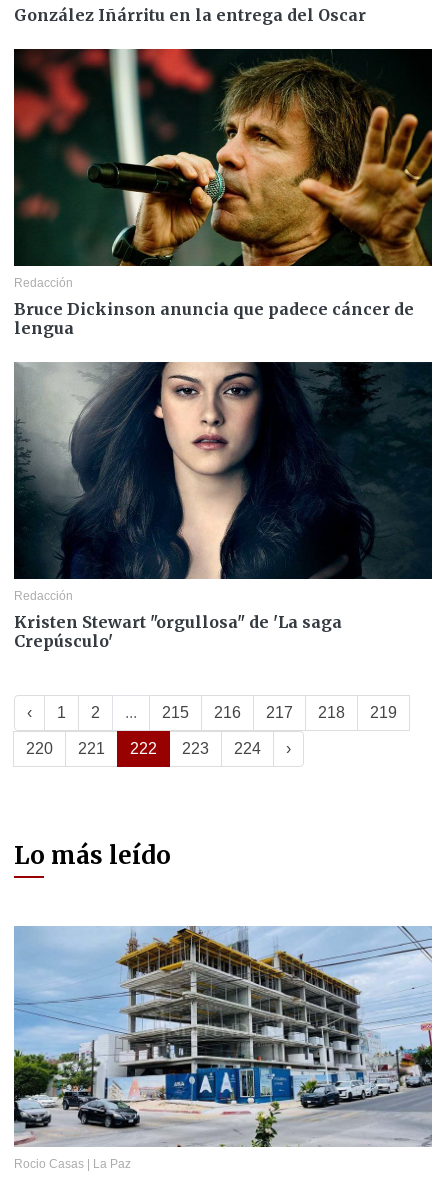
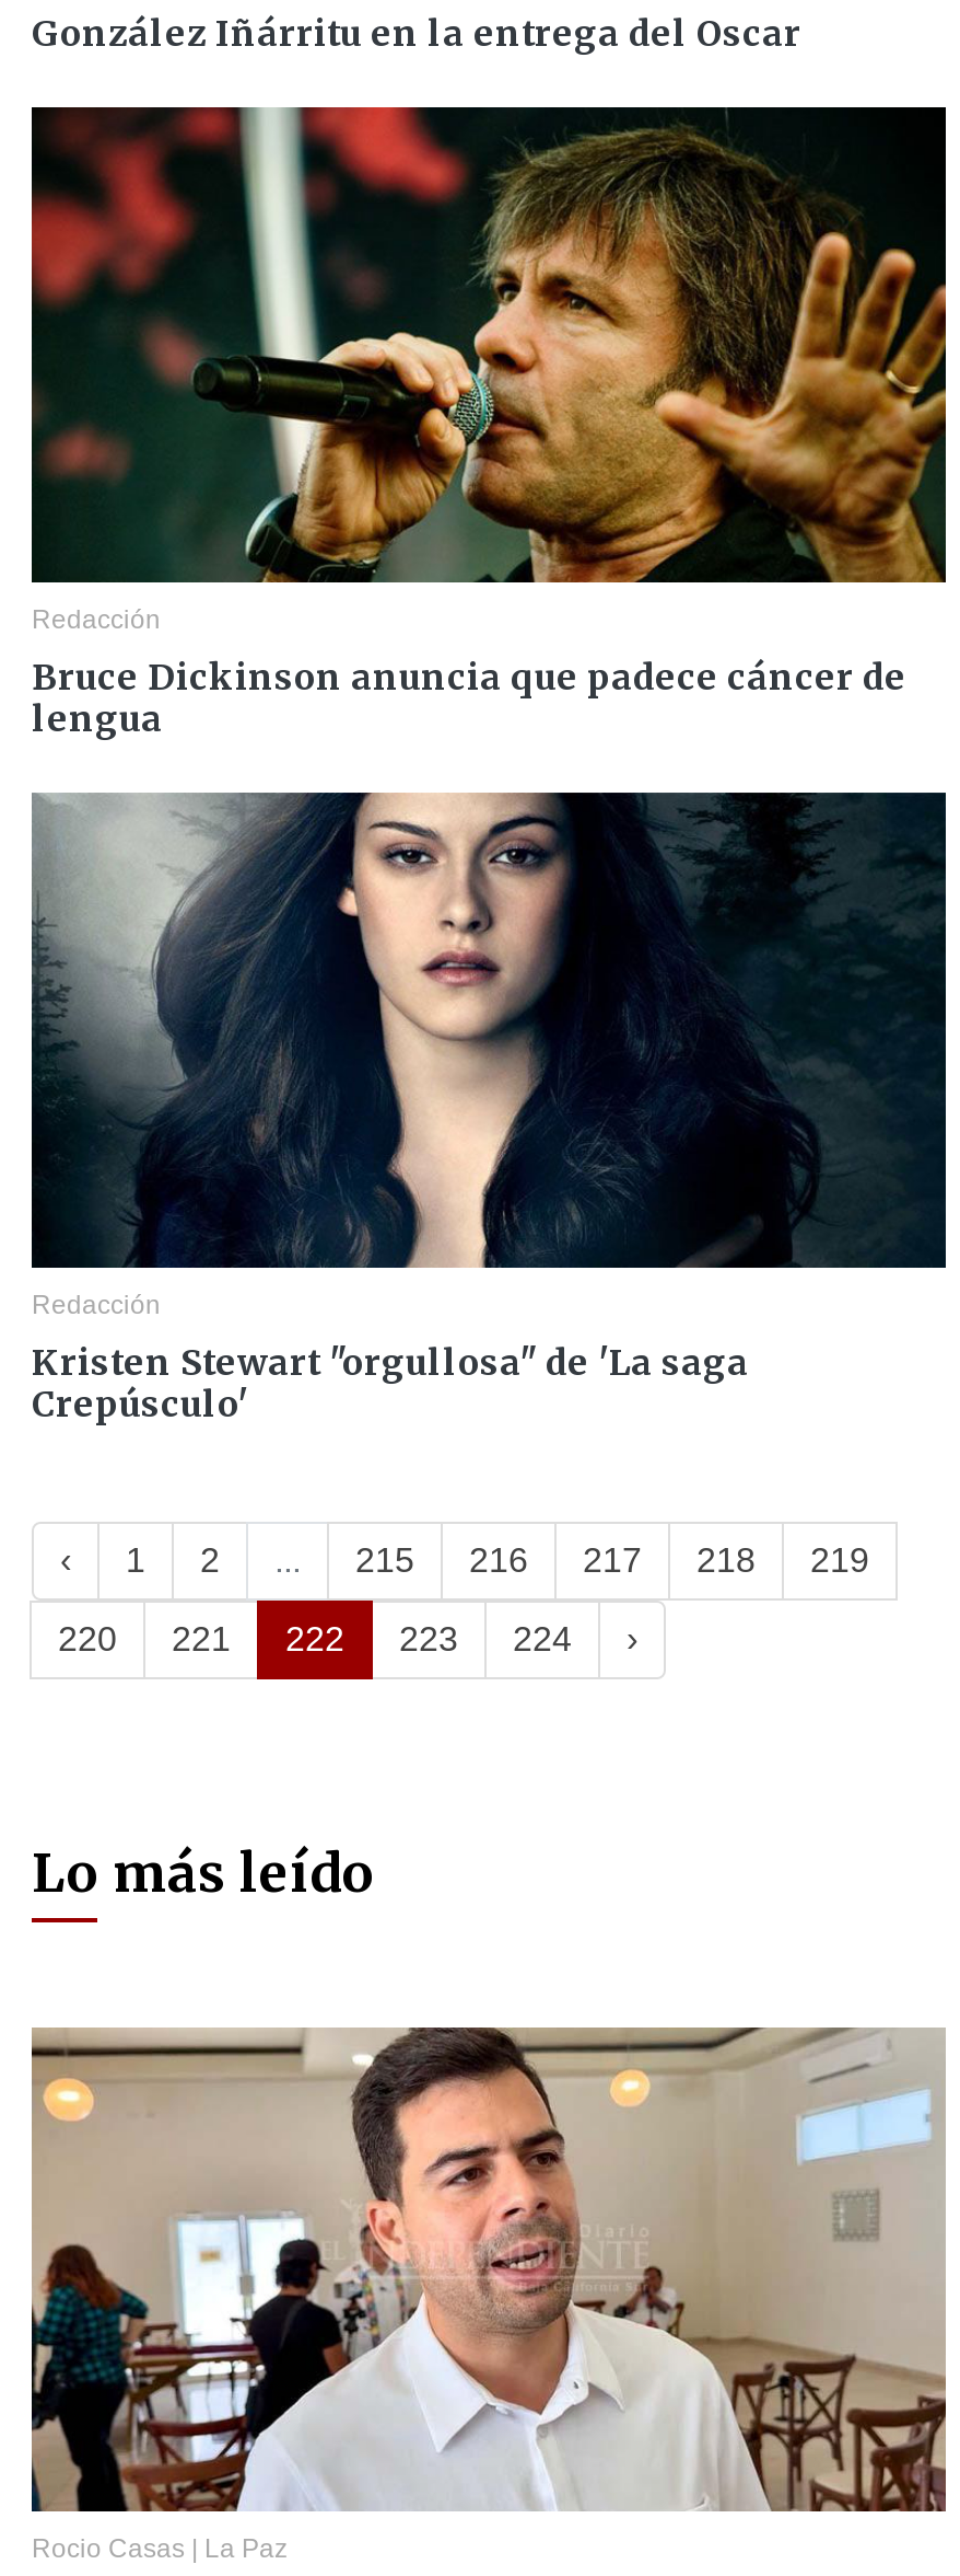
[13,926,432,1148] [image] -> [30,2025,948,2514] [image]

